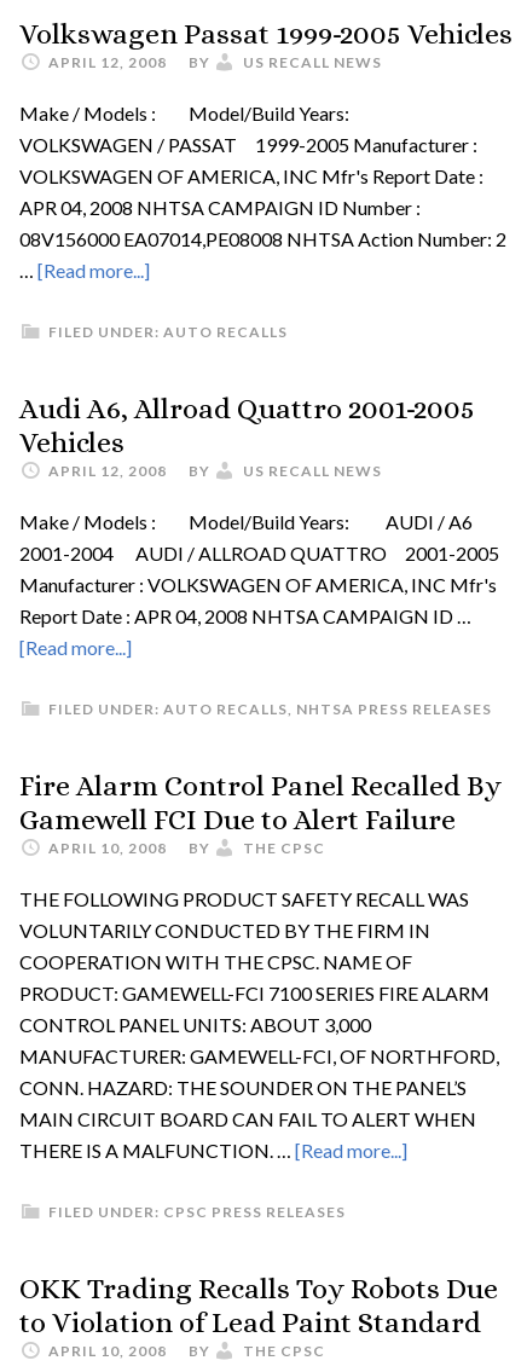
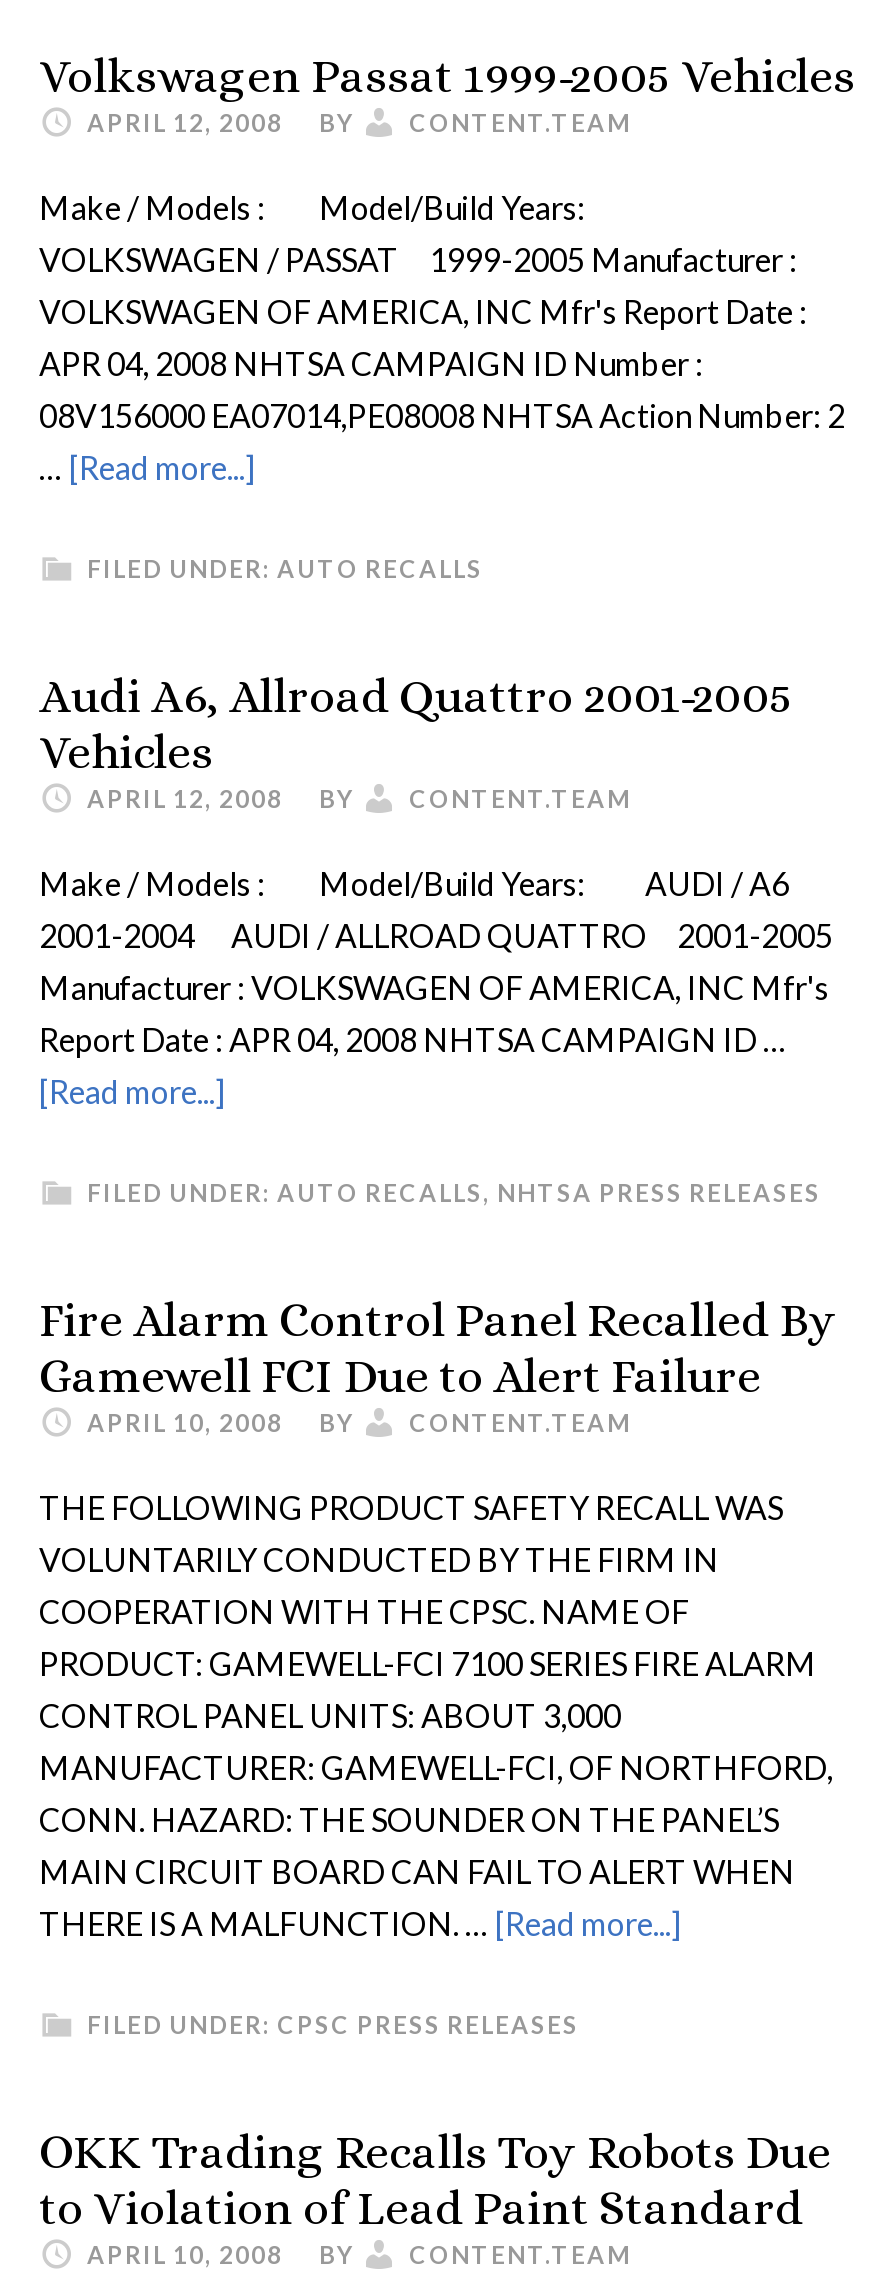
[243,53,382,71] US RECALL NEWS -> [409,108,631,138] CONTENT.TEAM
[243,462,382,480] US RECALL NEWS -> [409,784,631,814] CONTENT.TEAM
[243,839,325,857] THE CPSC -> [409,1408,631,1438] CONTENT.TEAM
[243,1342,325,1360] THE CPSC -> [409,2240,631,2270] CONTENT.TEAM

